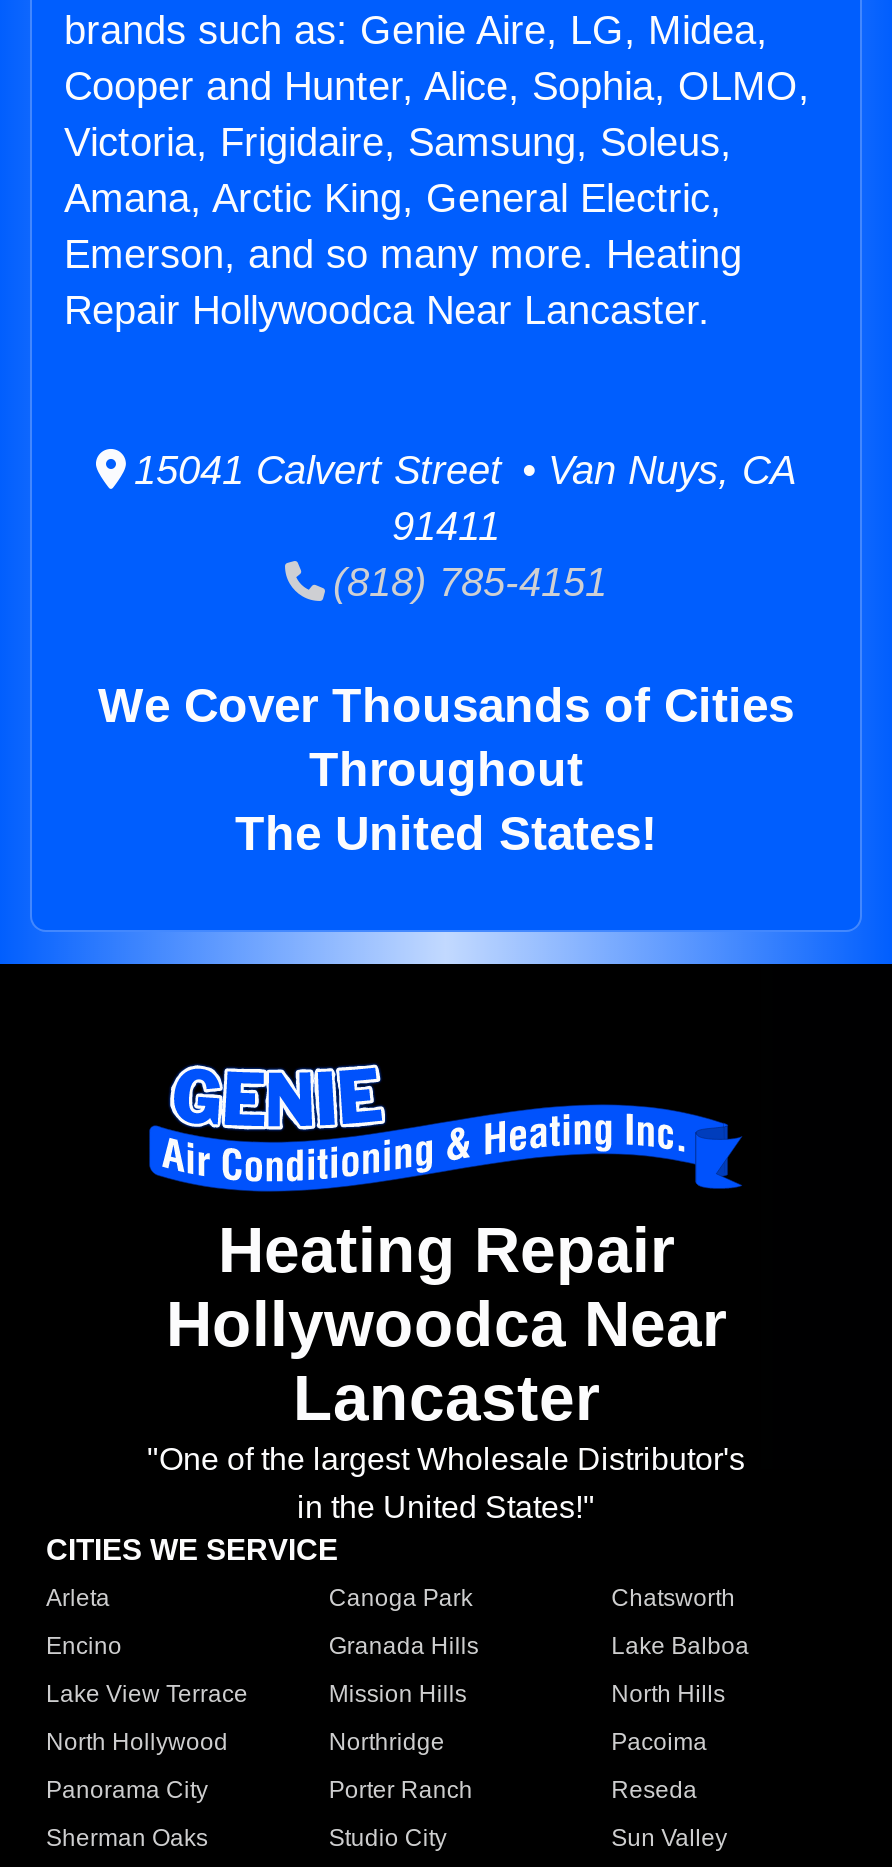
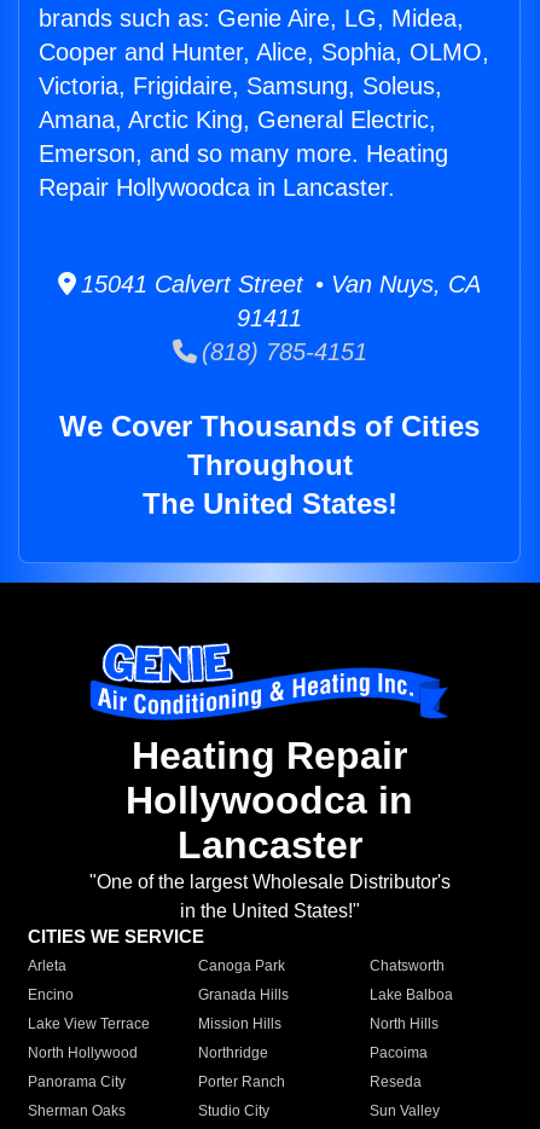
[64,288,710,332] Repair Hollywoodca Near Lancaster. -> [39,174,395,201] Repair Hollywoodca in Lancaster.
[166,1289,726,1361] Hollywoodca Near -> [126,779,413,822] Hollywoodca in

